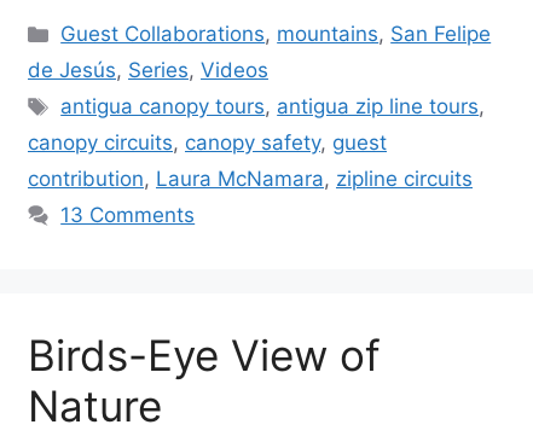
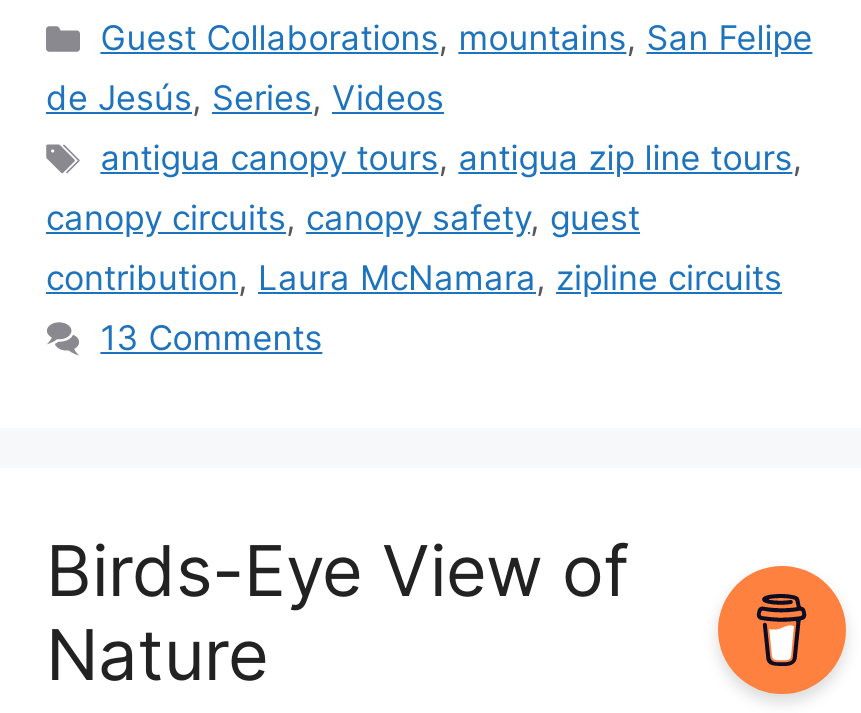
none -> [716,564,848,700] [image]

